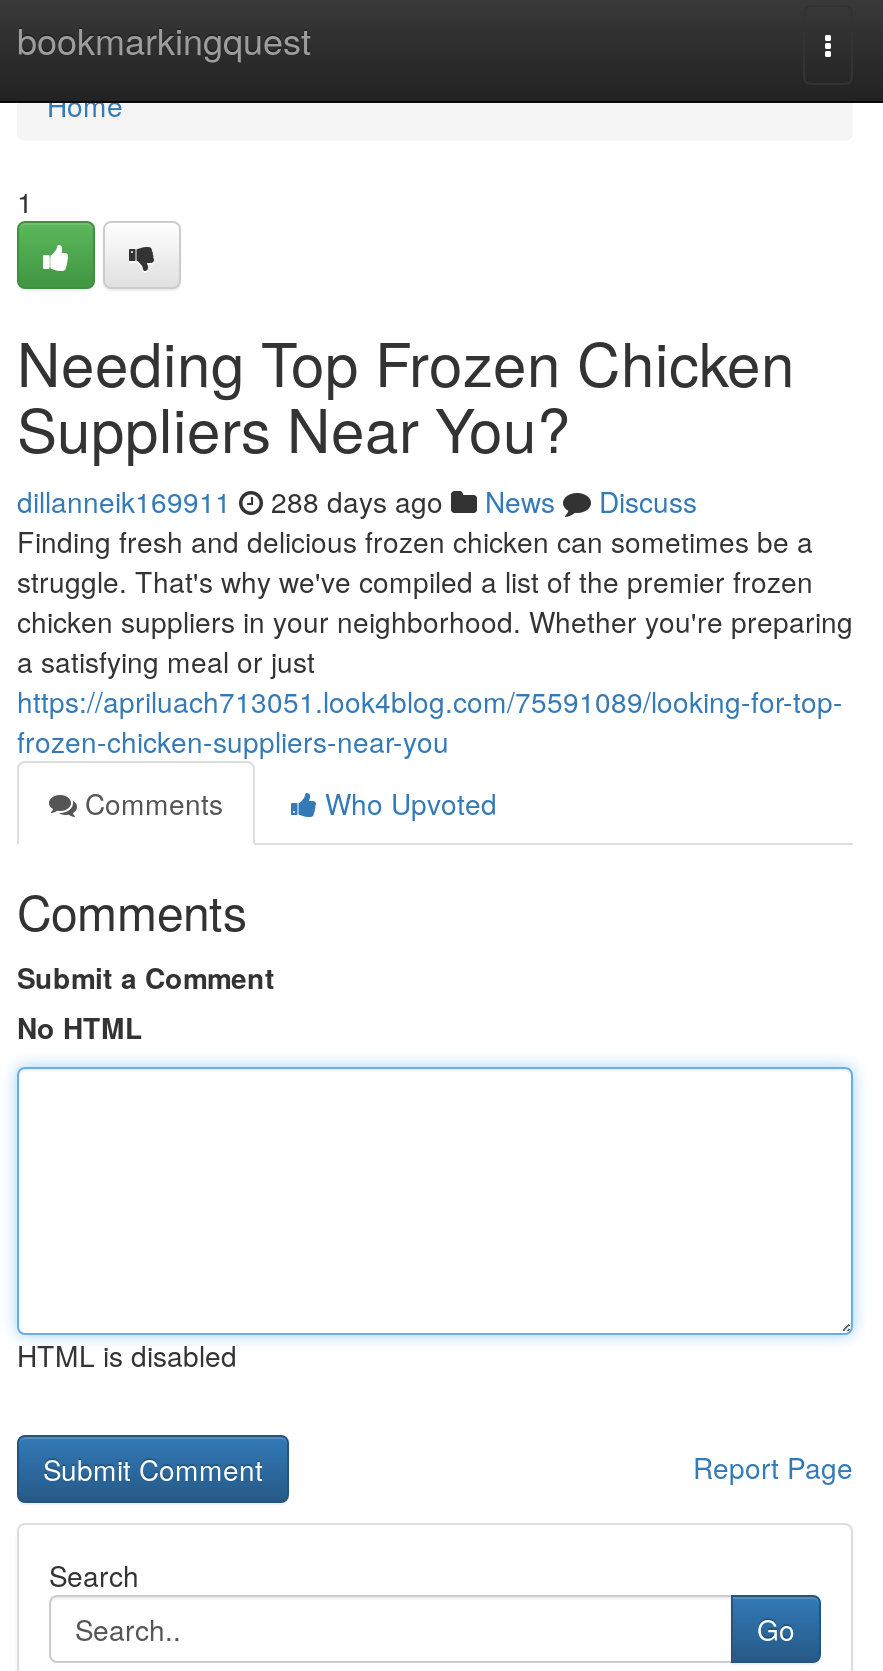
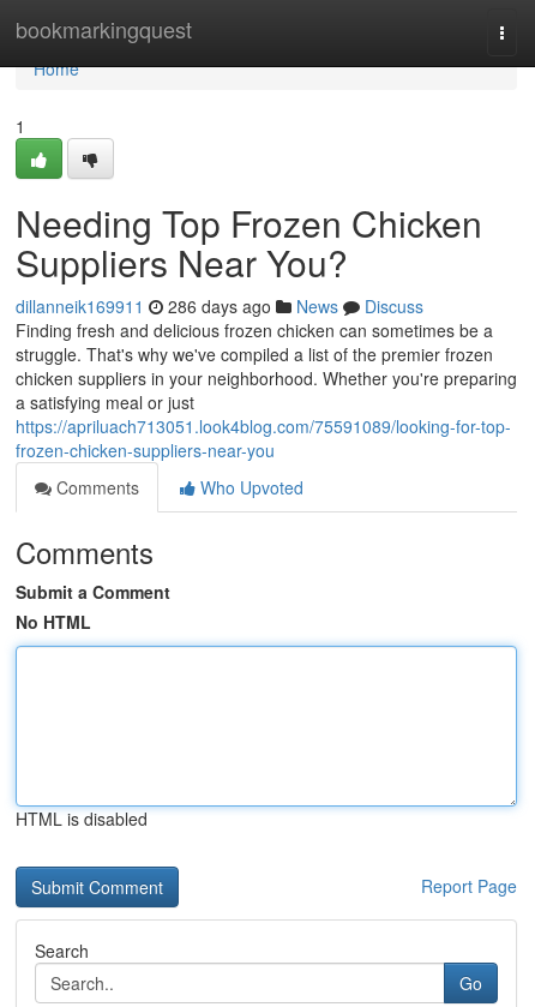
[17,481,697,521] dillanneik169911 288 days ago News Discuss -> [16,294,423,318] dillanneik169911 286 days ago News Discuss

